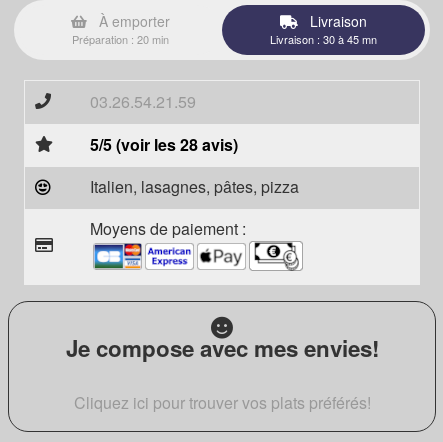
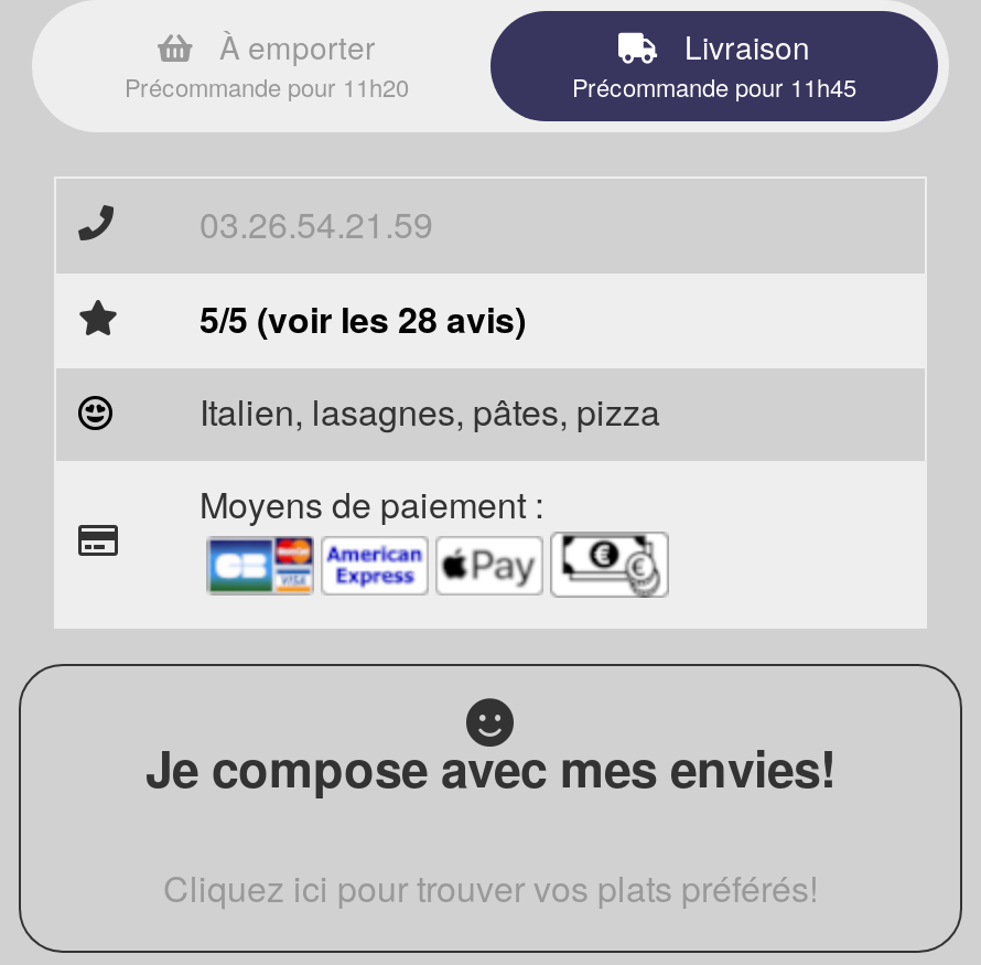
[72,31,169,47] Préparation : 20 min -> [125,68,409,104] Précommande pour 11h20
[270,31,377,47] Livraison : 30 à 45 mn -> [572,68,856,104] Précommande pour 11h45

